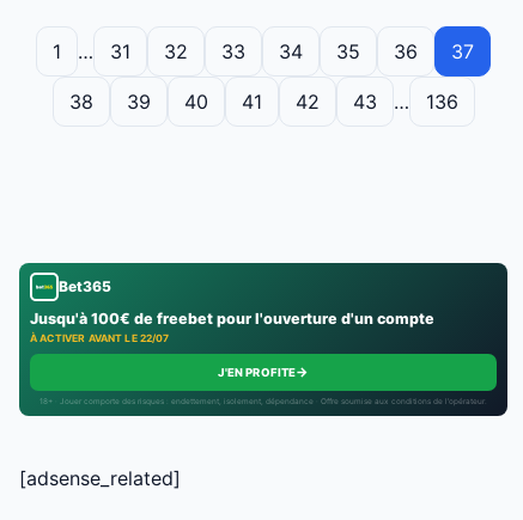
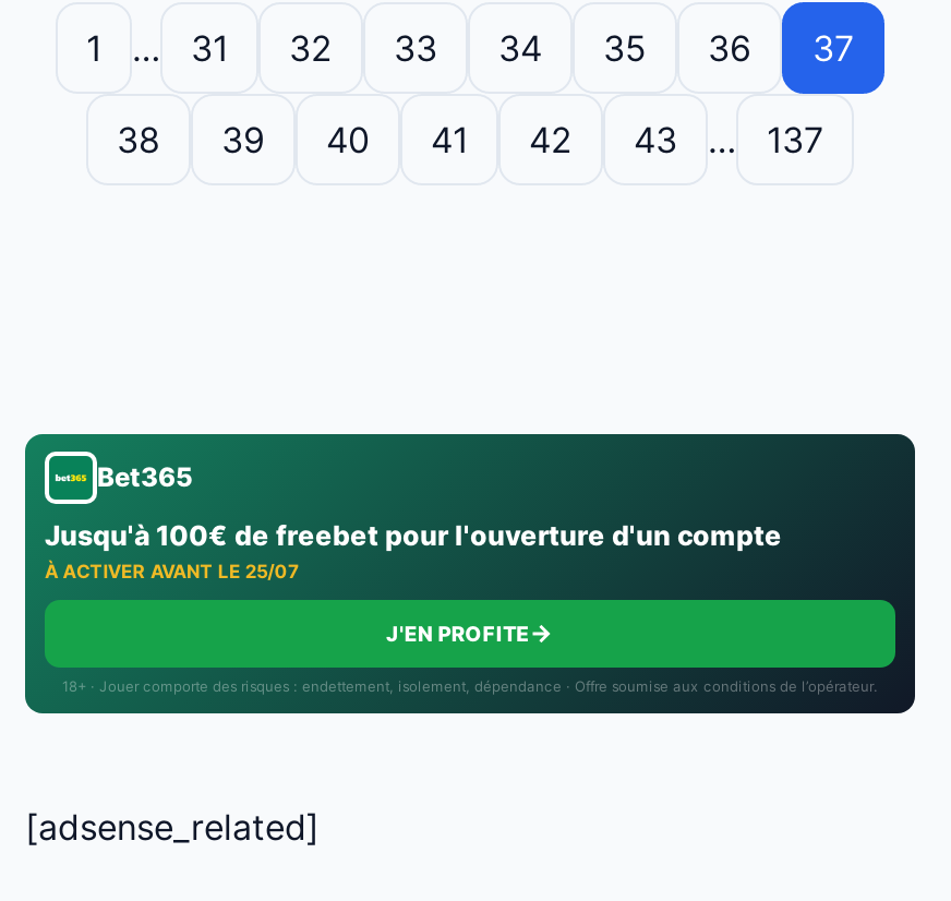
[425,89,458,113] 136 -> [767,117,823,161] 137
[30,332,169,344] À ACTIVER AVANT LE 22/07 -> [45,560,299,582] À ACTIVER AVANT LE 25/07

